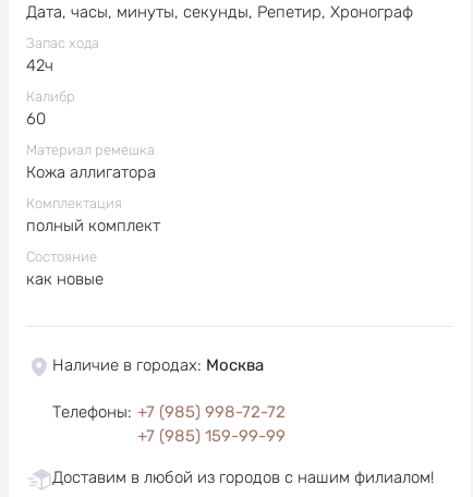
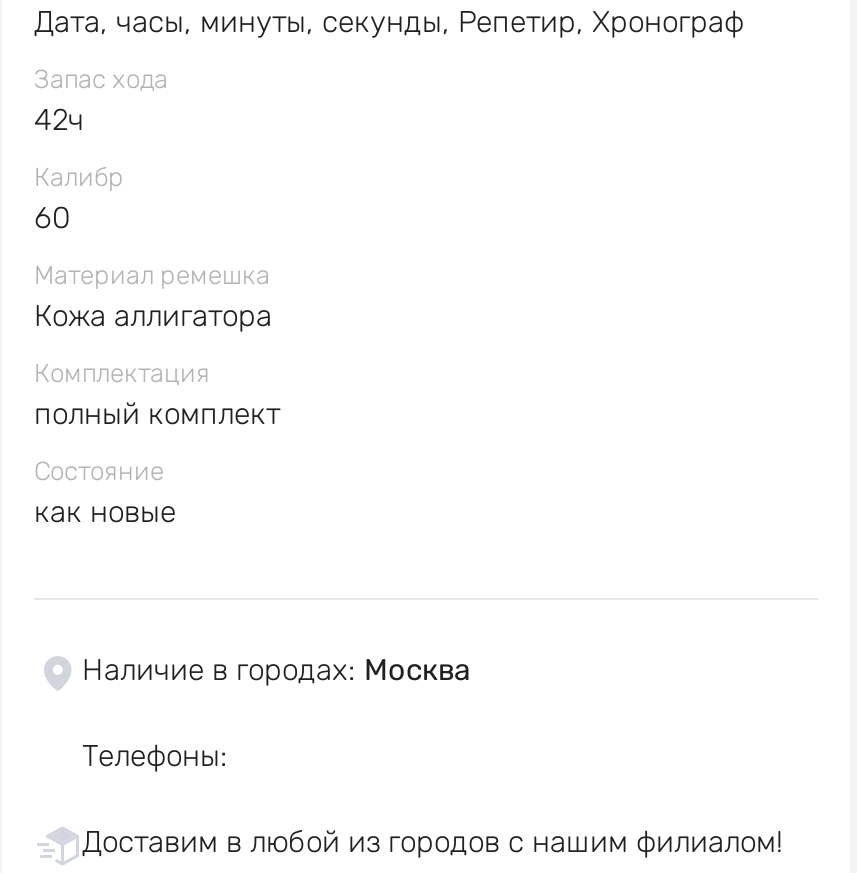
[52,402,286,446] Телефоны: +7 (985) 998-72-72 | +7 (985) 159-99-99 -> [82,738,228,774] Телефоны:

